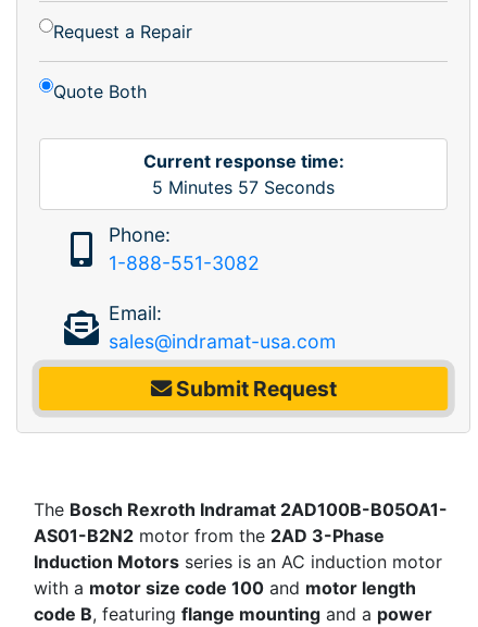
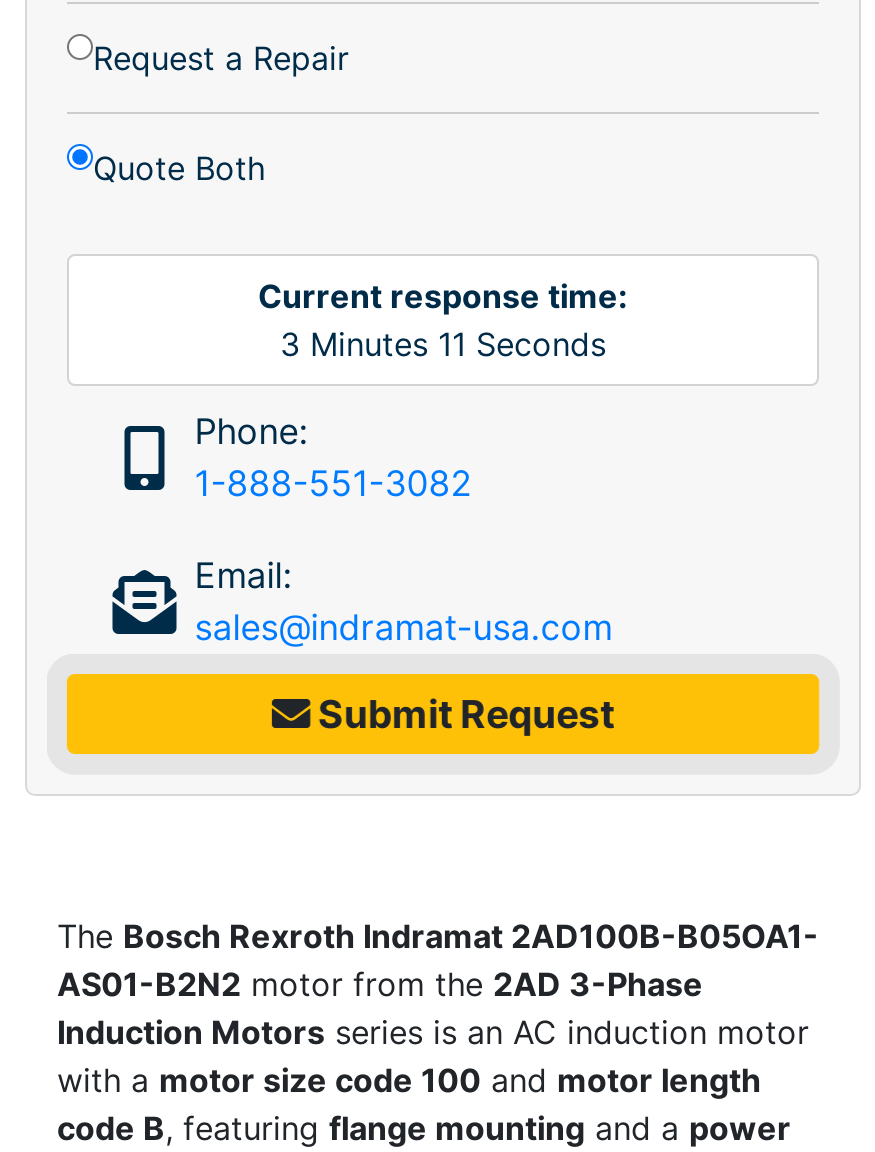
[152,176,335,198] 5 Minutes 57 Seconds -> [280,324,606,364] 3 Minutes 11 Seconds

